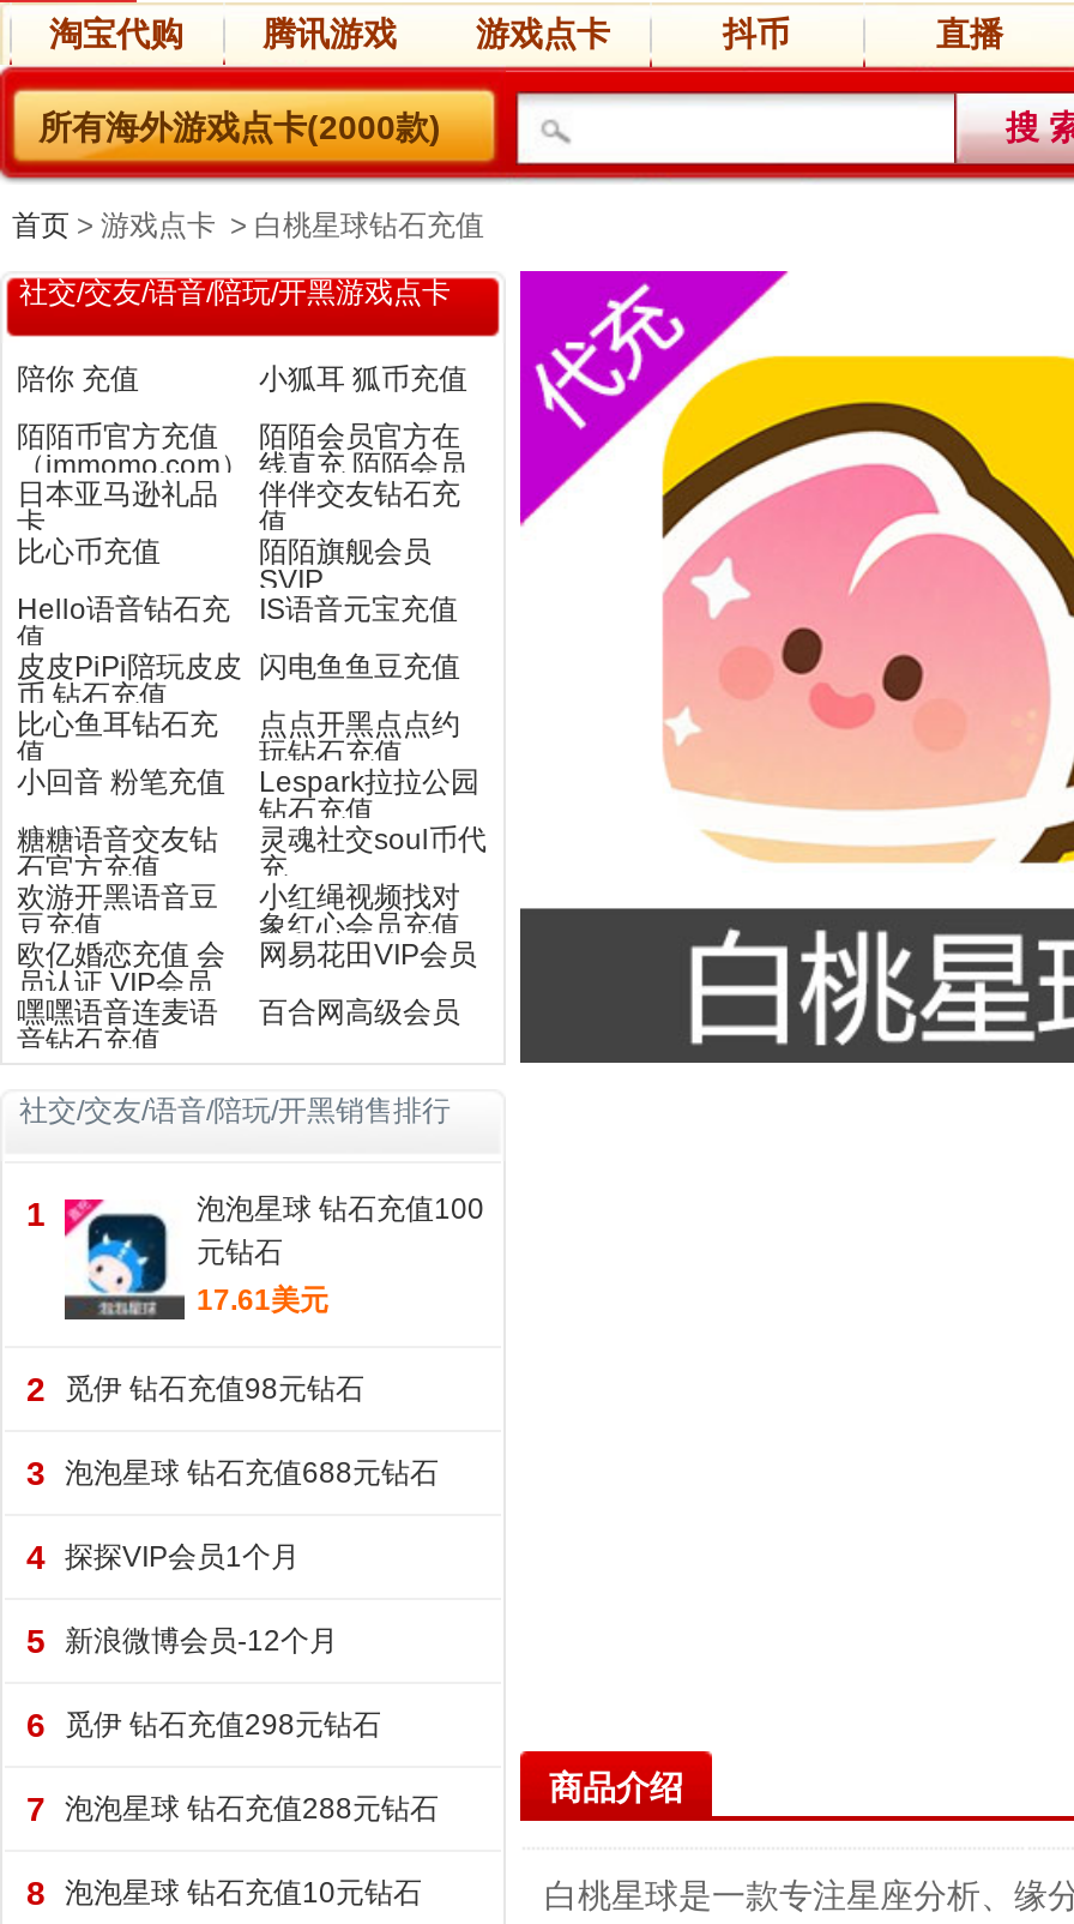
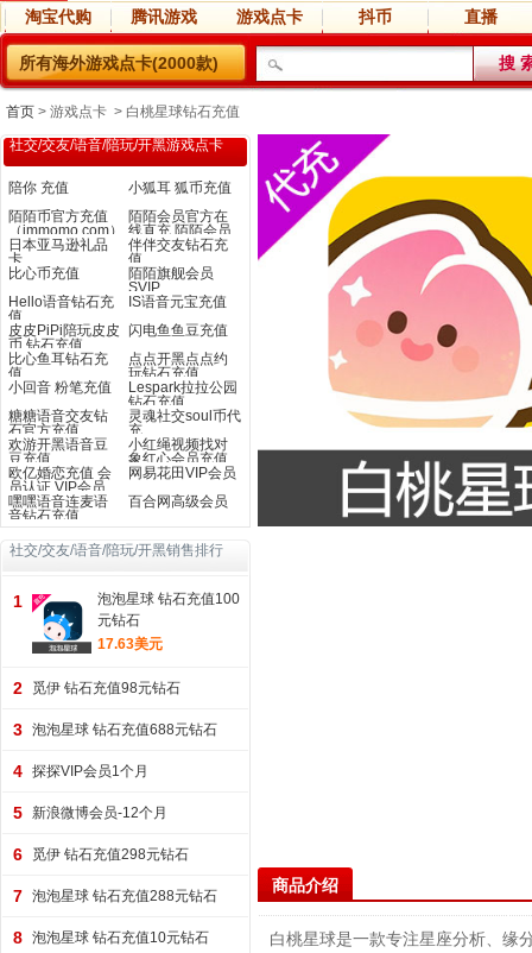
[197,1283,328,1317] 17.61美元 -> [97,636,163,652] 17.63美元

